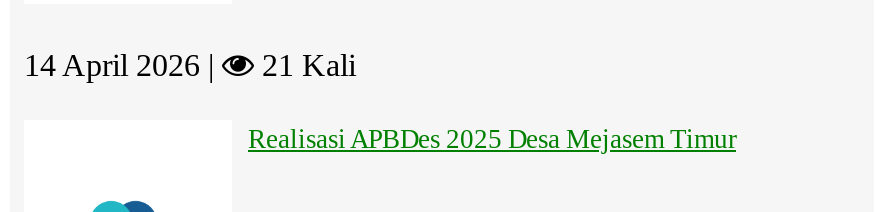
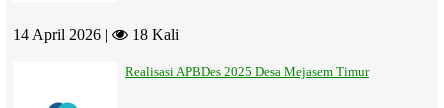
[254,47,356,81] 21 Kali -> [128,25,179,42] 18 Kali

